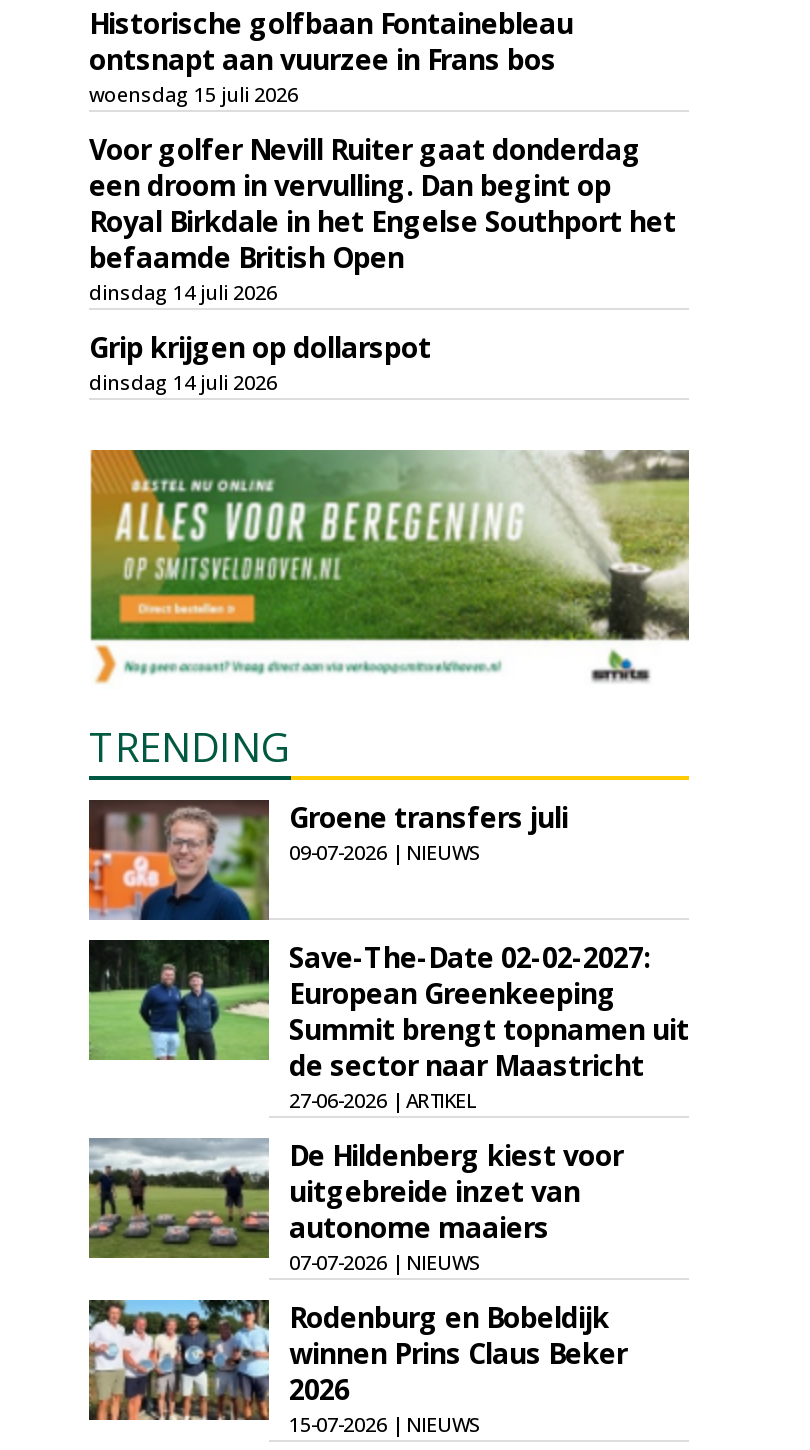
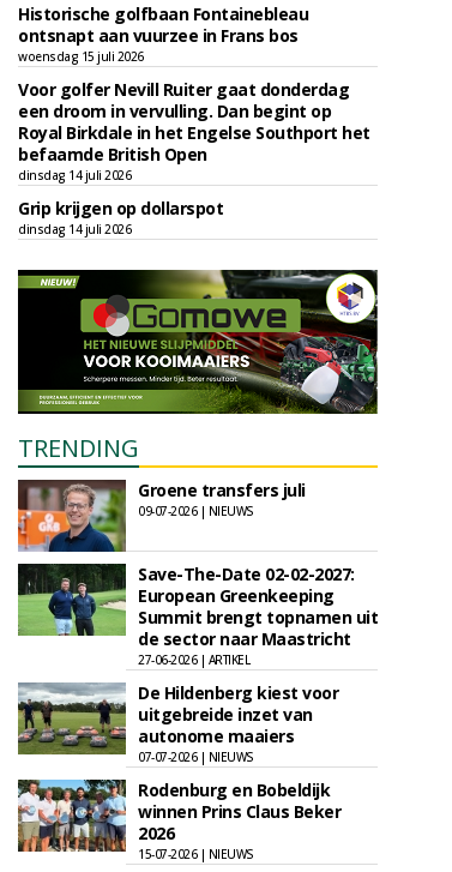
[89,448,691,690] [image] -> [17,269,379,415] [image]

